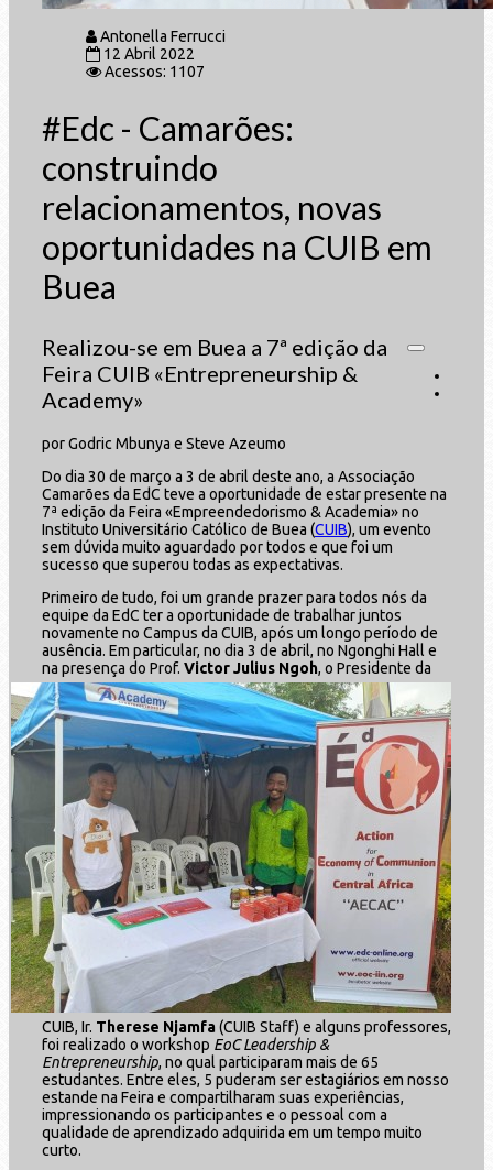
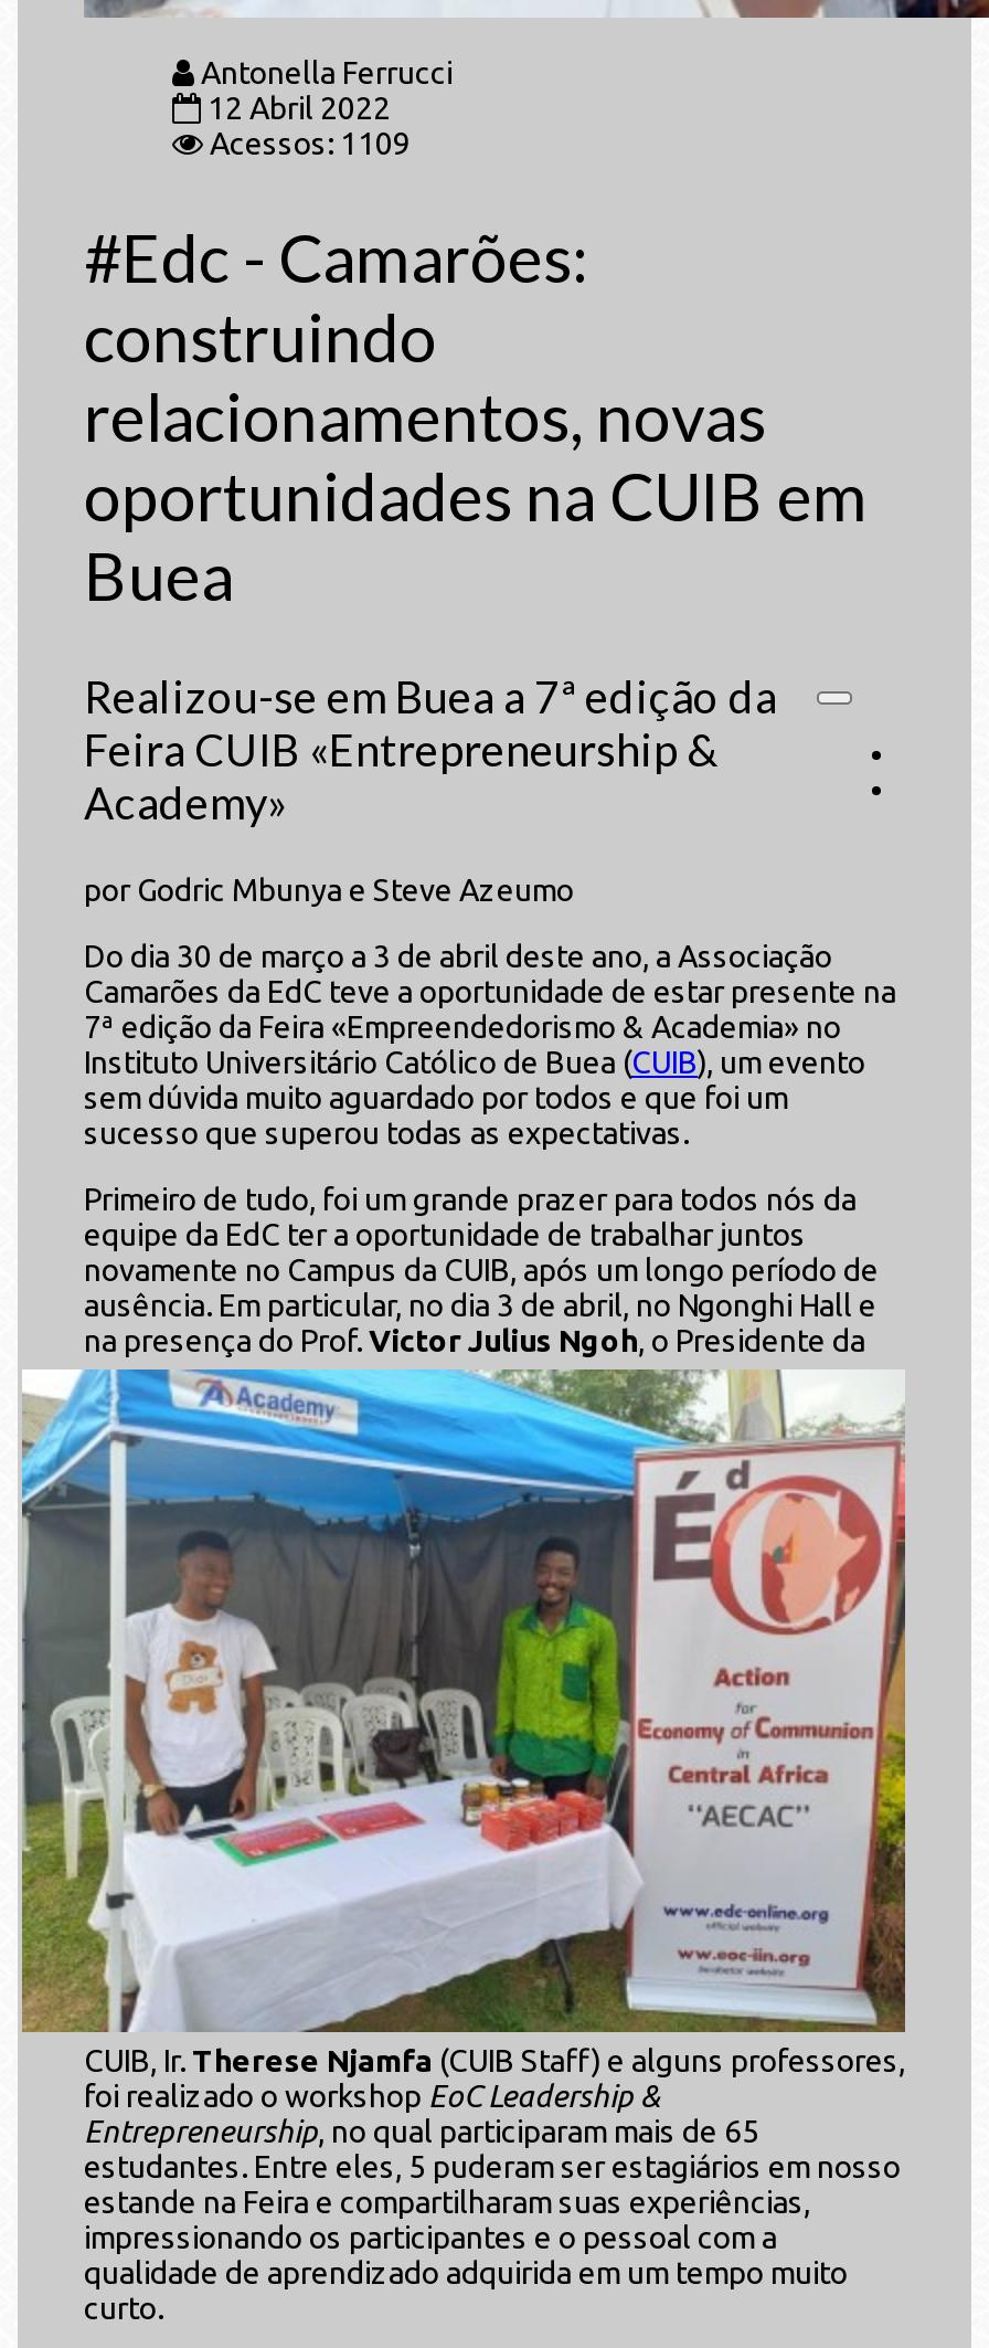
[105,63,205,80] Acessos: 1107 -> [210,126,411,161] Acessos: 1109

